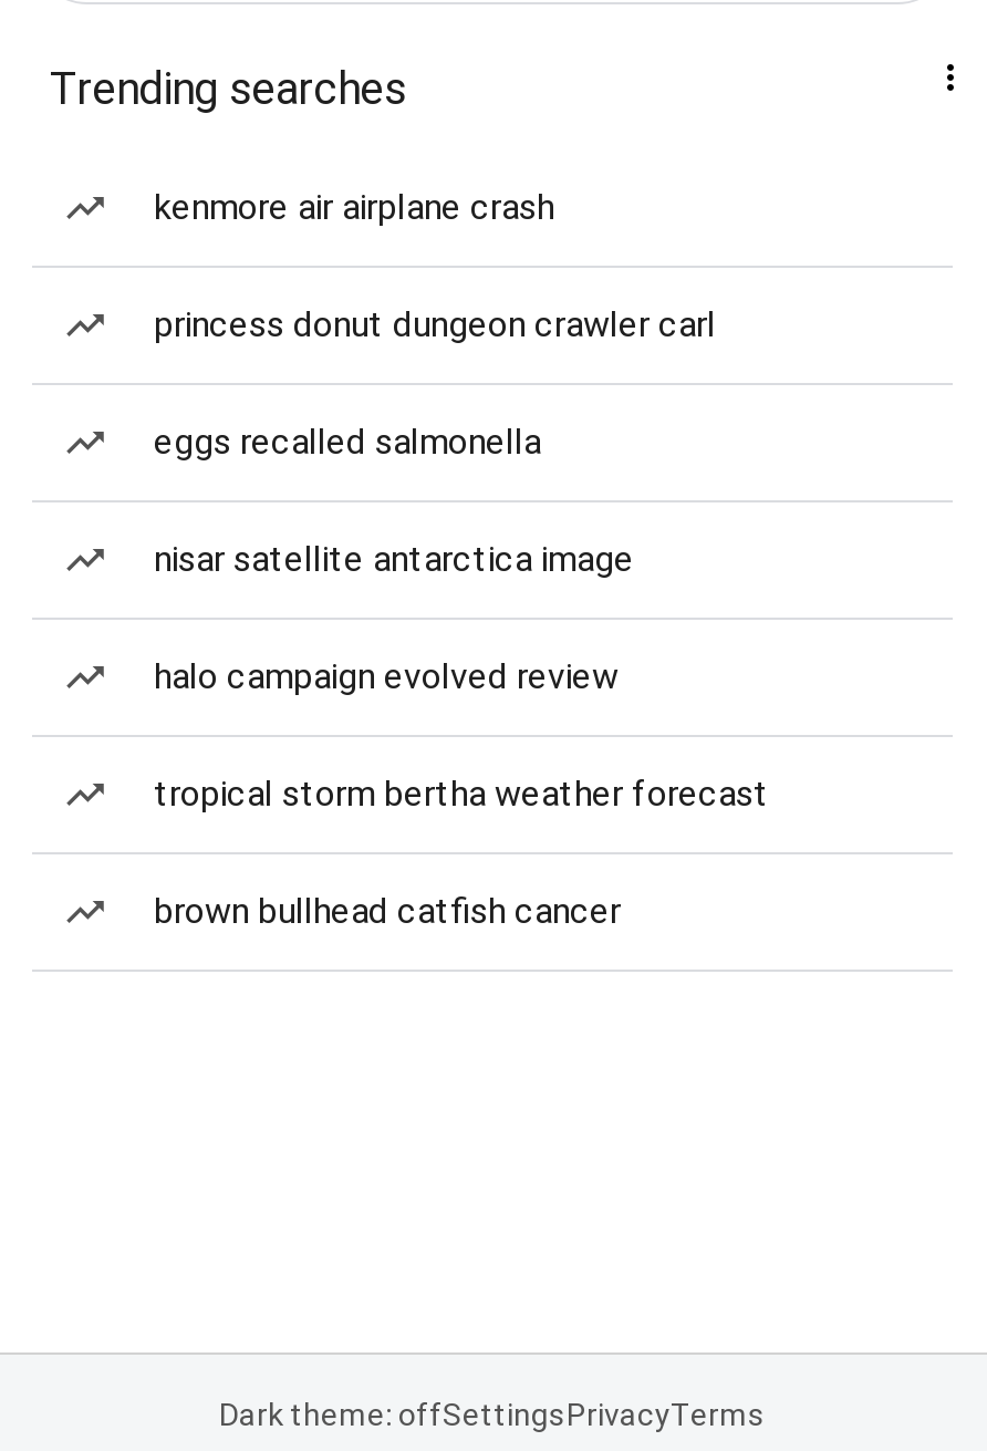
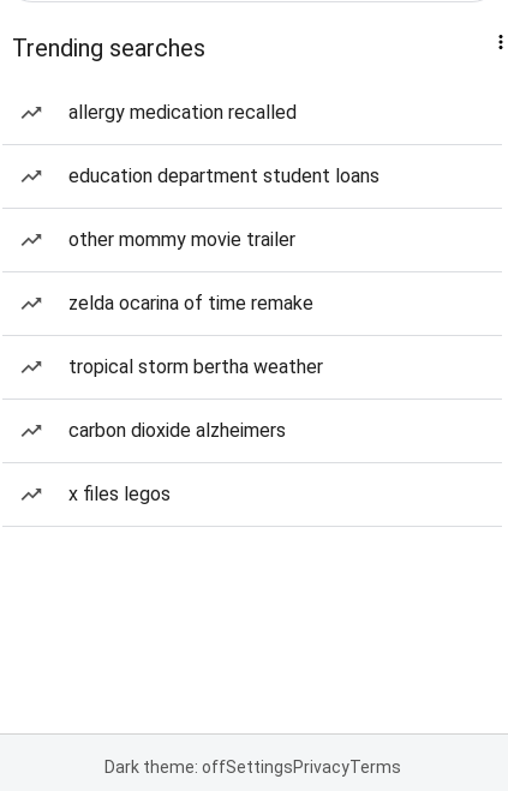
[154,186,554,228] kenmore air airplane crash -> [68,101,297,124] allergy medication recalled
[154,303,716,345] princess donut dungeon crawler carl -> [68,164,379,187] education department student loans
[154,421,541,463] eggs recalled salmonella -> [68,228,295,251] other mommy movie trailer
[154,538,634,580] nisar satellite antarctica image -> [68,292,313,314] zelda ocarina of time remake
[154,655,619,697] halo campaign evolved review -> [68,355,323,378] tropical storm bertha weather
[154,773,769,815] tropical storm bertha weather forecast -> [68,419,286,442] carbon dioxide alzheimers
[154,890,621,932] brown bullhead catfish cancer -> [68,483,171,505] x files legos

